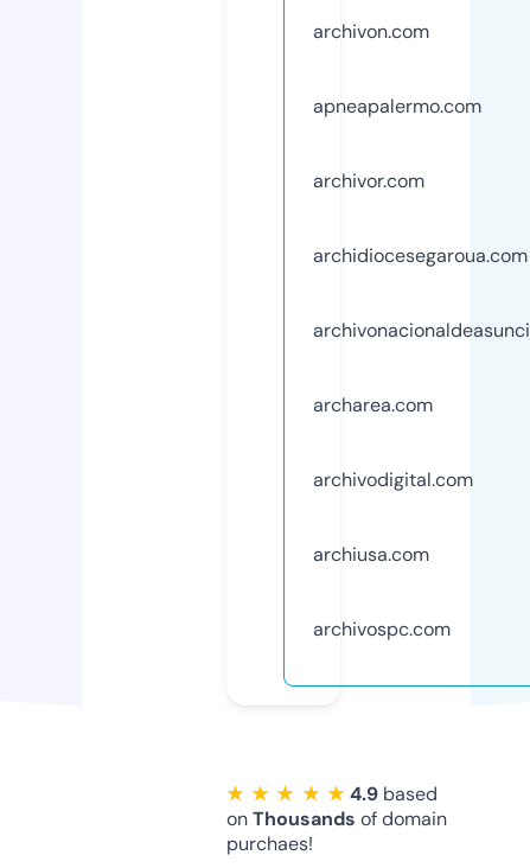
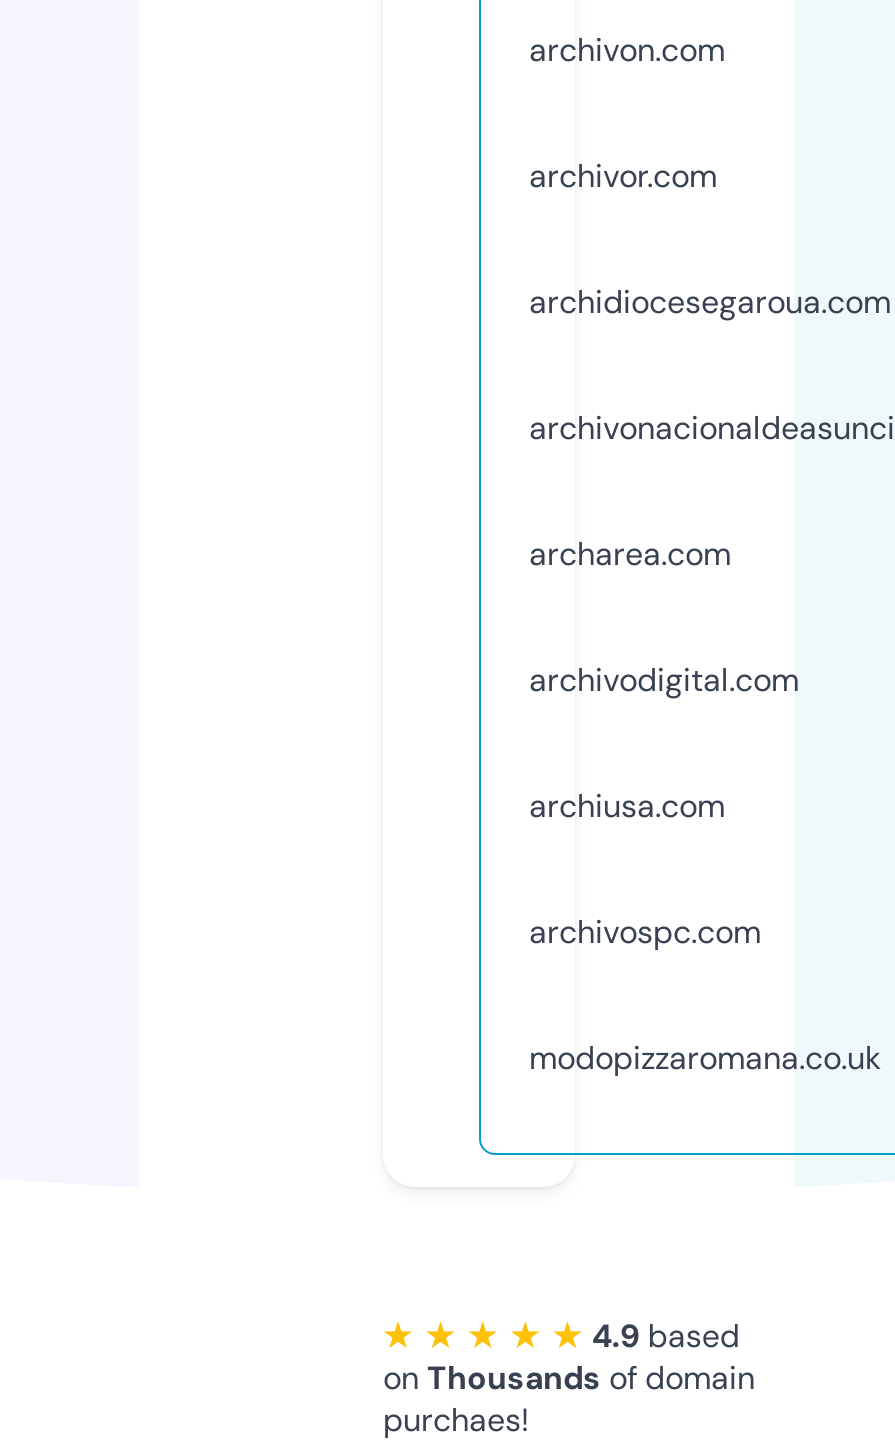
[313,93,481,118] apneapalermo.com -> none
moved [313,168,528,641] -> [529,155,891,953]: archivor.com | archidiocesegaroua.com | archarea.com | archivodigital.com | archiusa.com | archivospc.com
none -> [529,1037,881,1079] modopizzaromana.co.uk

